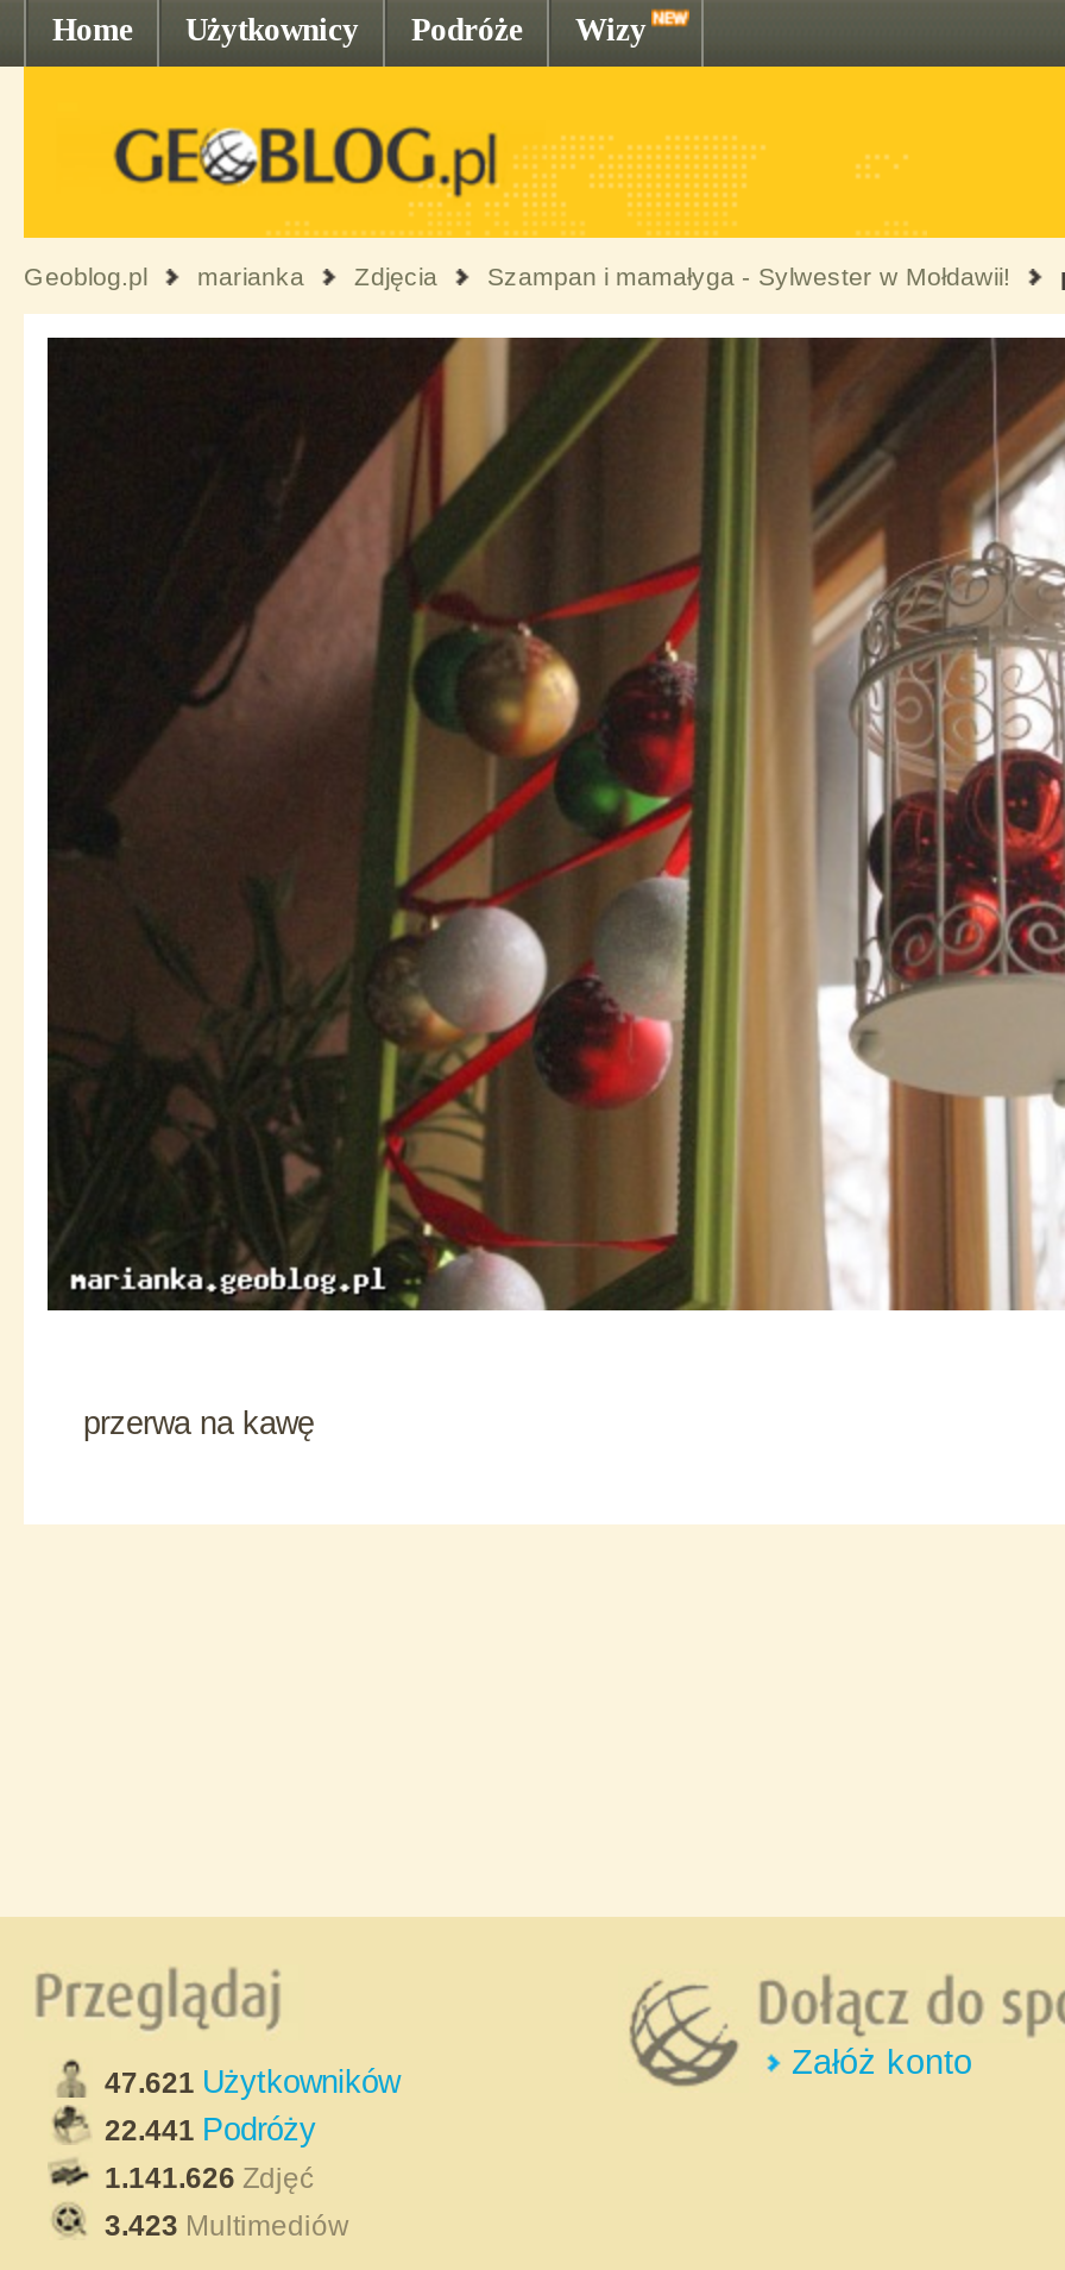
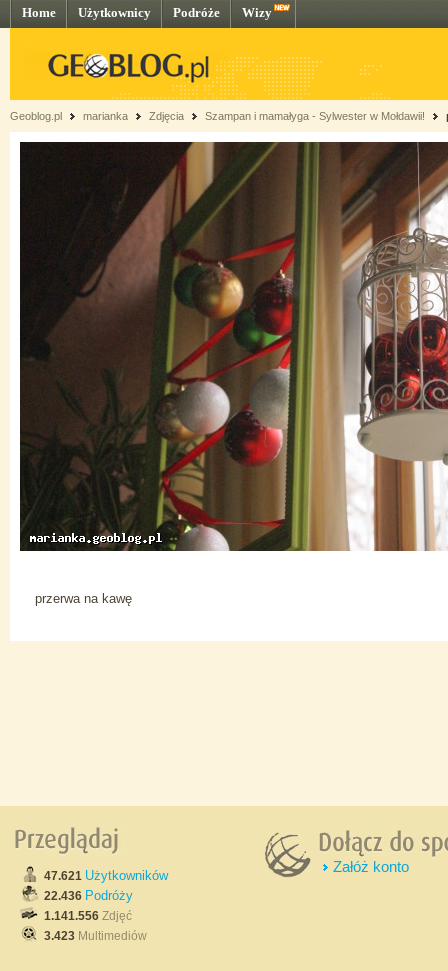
[105,2112,316,2148] 22.441 Podróży -> [44,888,133,903] 22.436 Podróży
[105,2162,314,2195] 1.141.626 Zdjęć -> [44,909,132,923] 1.141.556 Zdjęć

